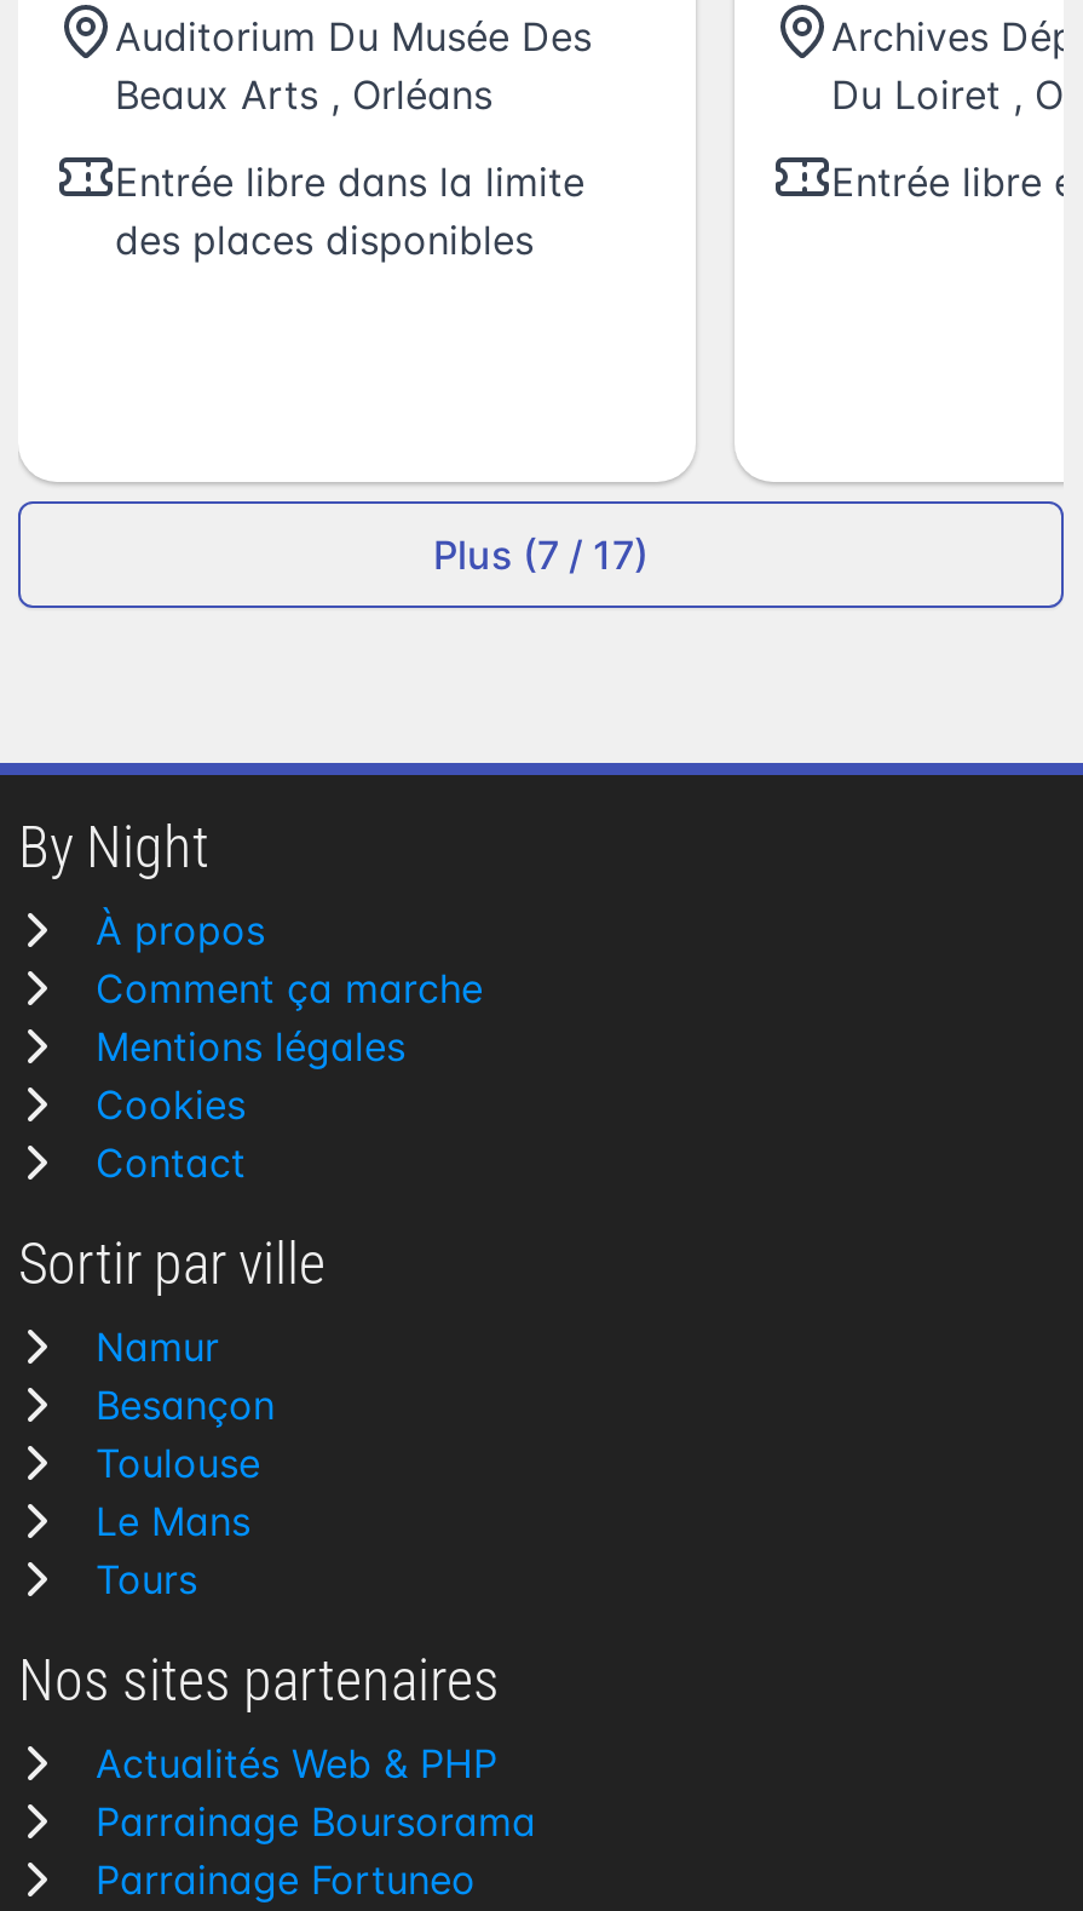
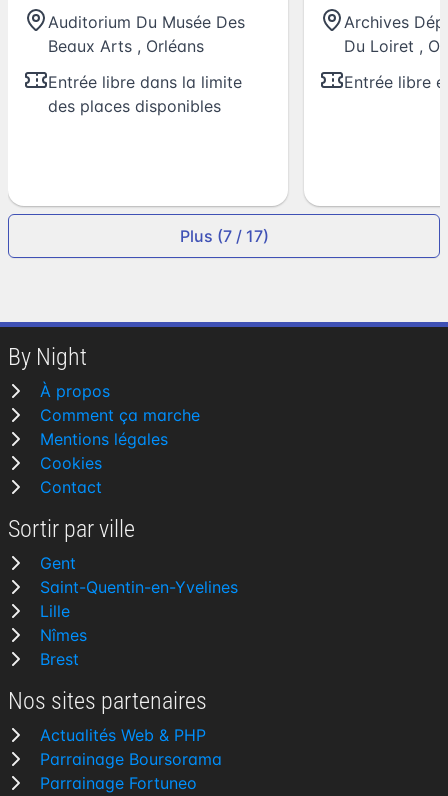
[96,1323,275,1604] Namur | Besançon | Toulouse | Le Mans | Tours -> [40,553,238,669] Gent | Saint-Quentin-en-Yvelines | Lille | Nîmes | Brest

